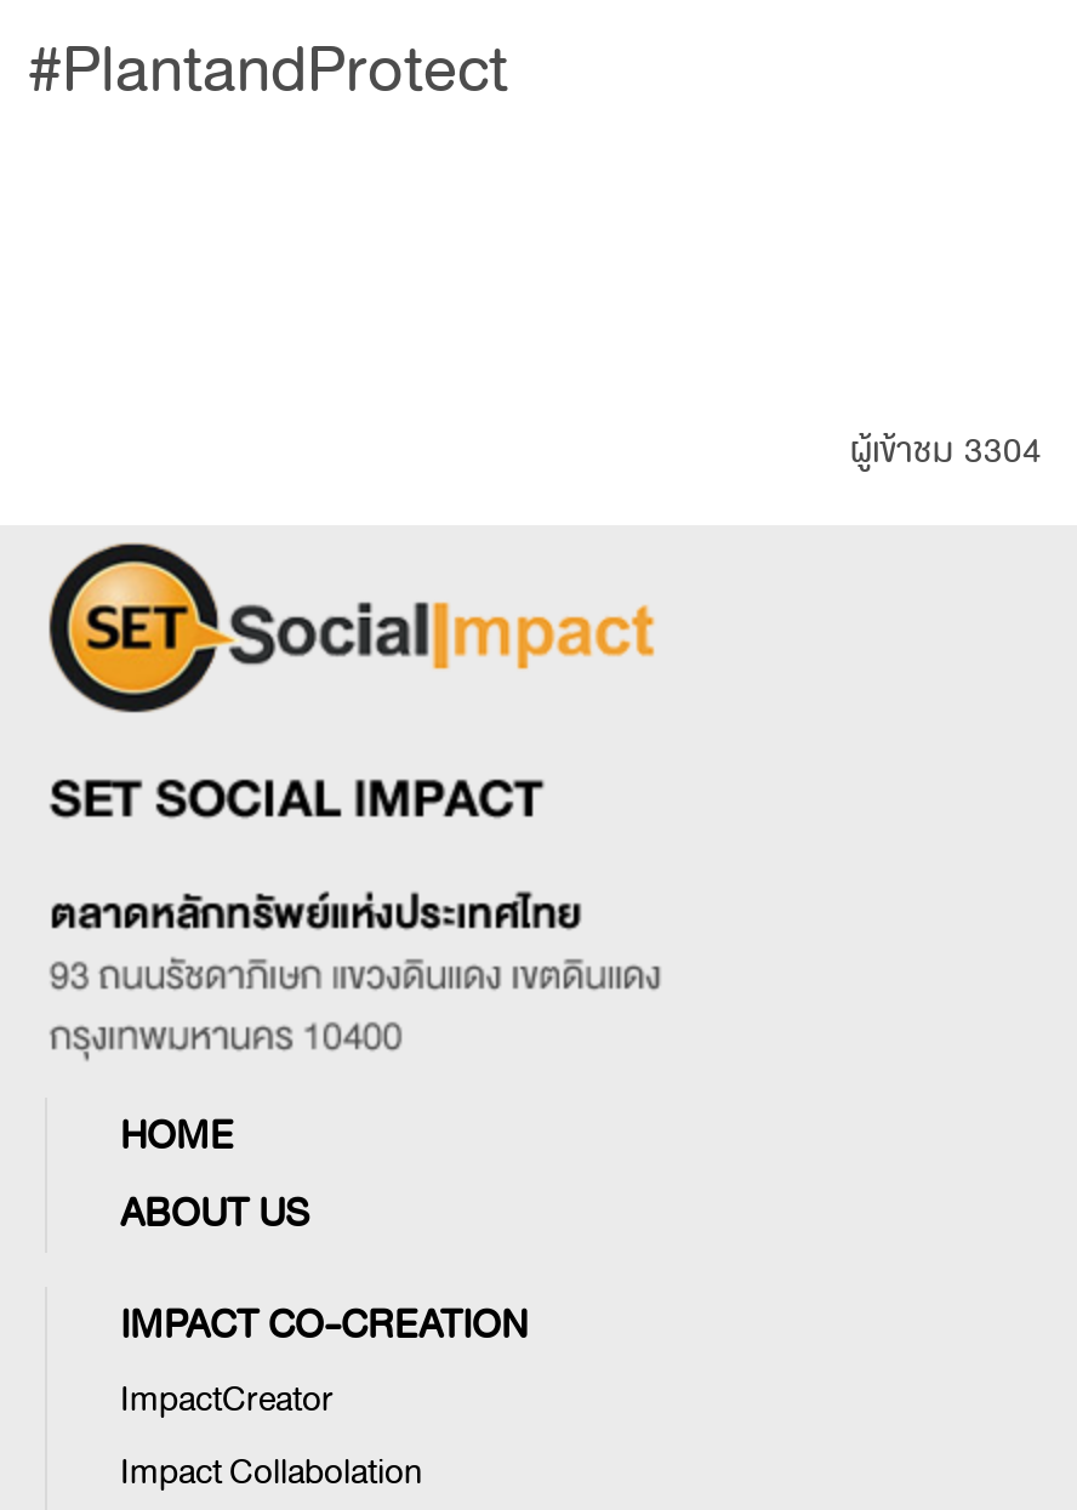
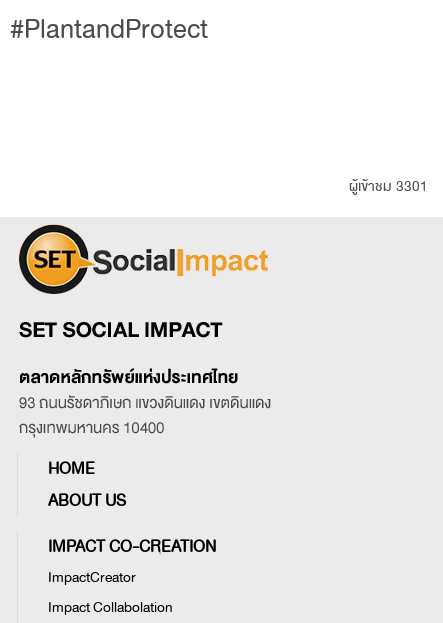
[850,423,1042,479] ผู้เข้าชม 3304 -> [349,175,428,198] ผู้เข้าชม 3301

